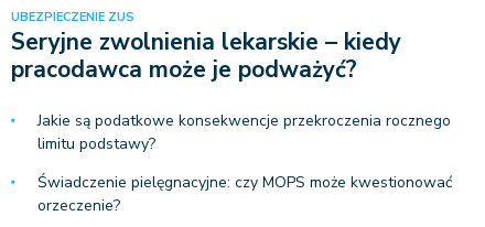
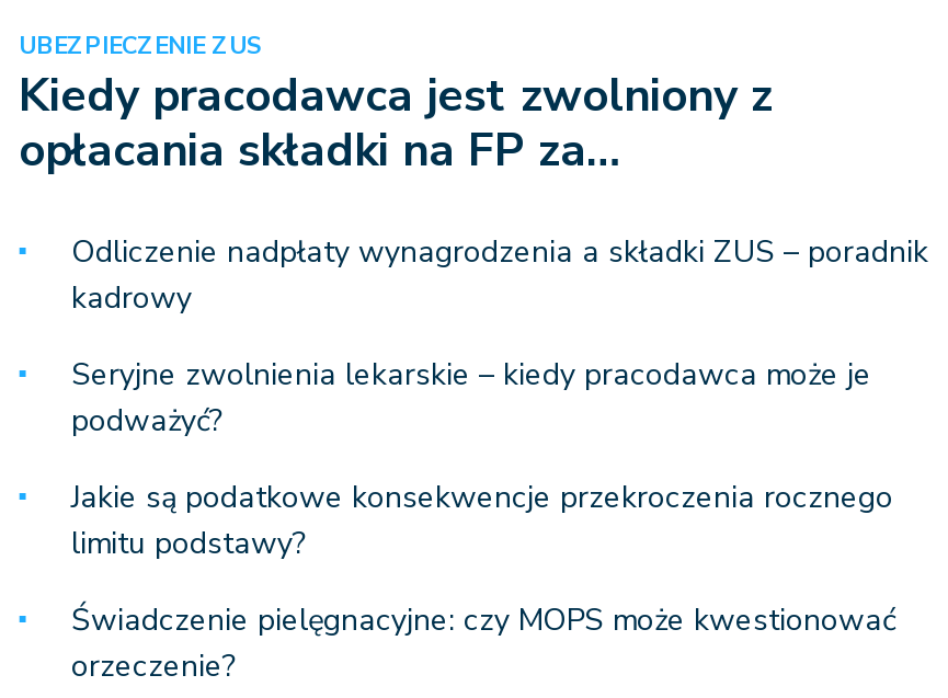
[11,27,401,85] Seryjne zwolnienia lekarskie – kiedy | pracodawca może je podważyć? -> [19,66,928,443] Kiedy pracodawca jest zwolniony z | opłacania składki na FP za… | Odliczenie nadpłaty wynagrodzenia a składki ZUS – poradnik | kadrowy | Seryjne zwolnienia lekarskie – kiedy pracodawca może je | podważyć?

